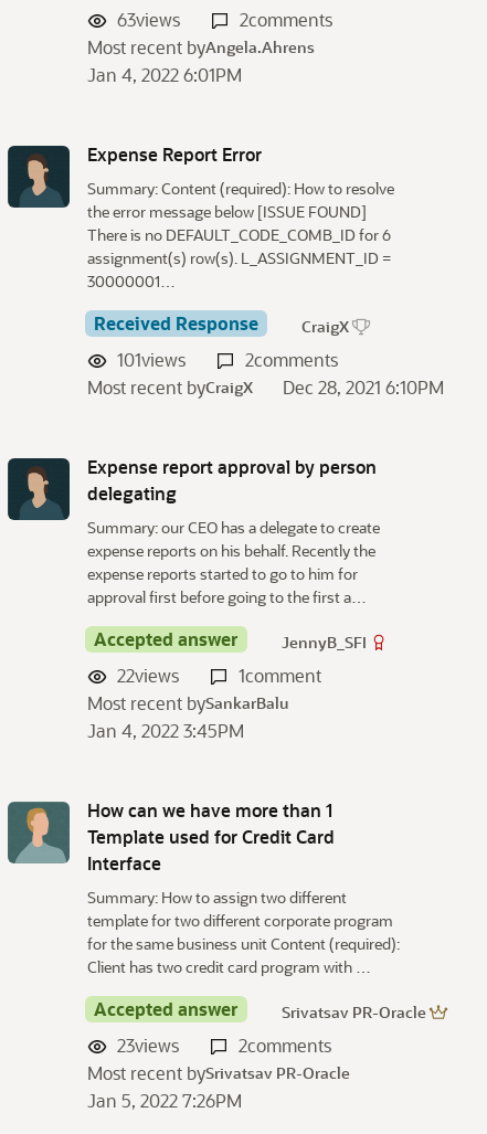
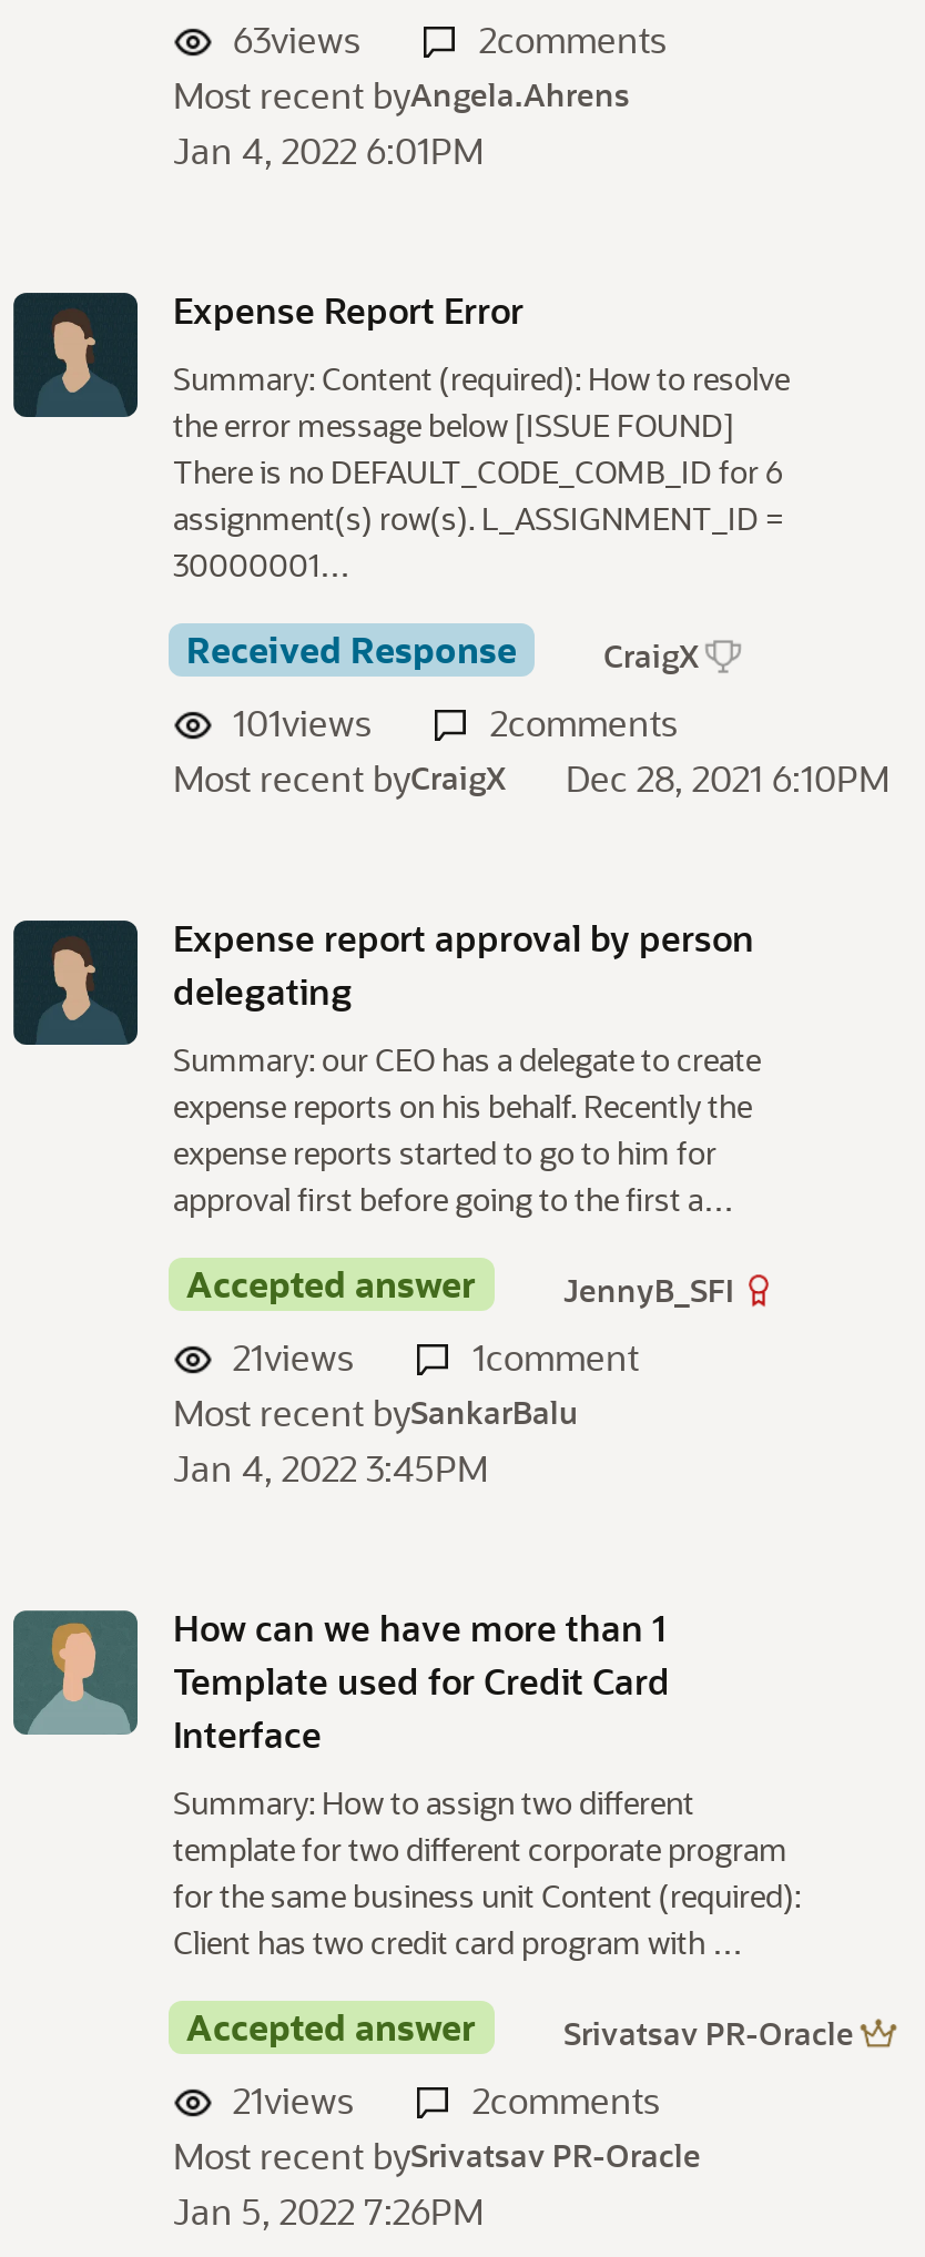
[117,663,179,686] 22views -> [233,1332,353,1379] 21views
[117,1033,179,1056] 23views -> [233,2075,353,2122] 21views

